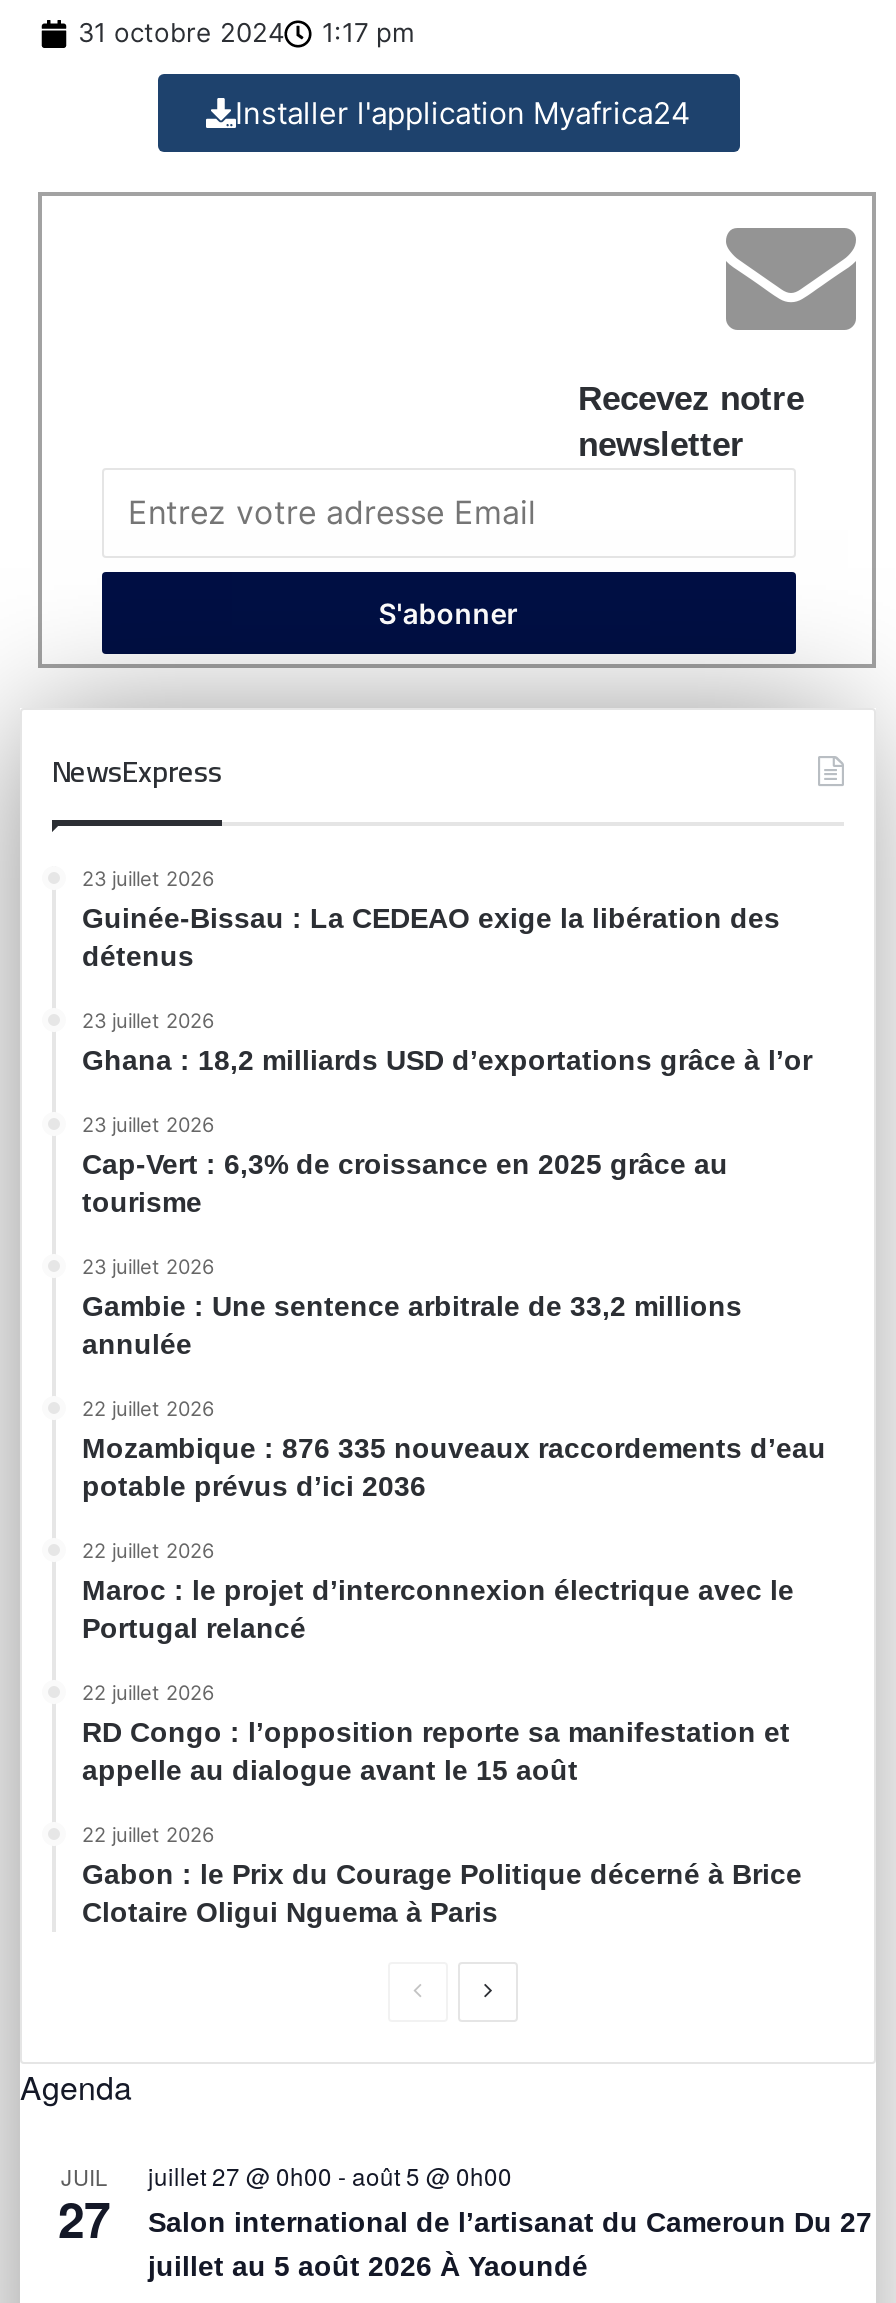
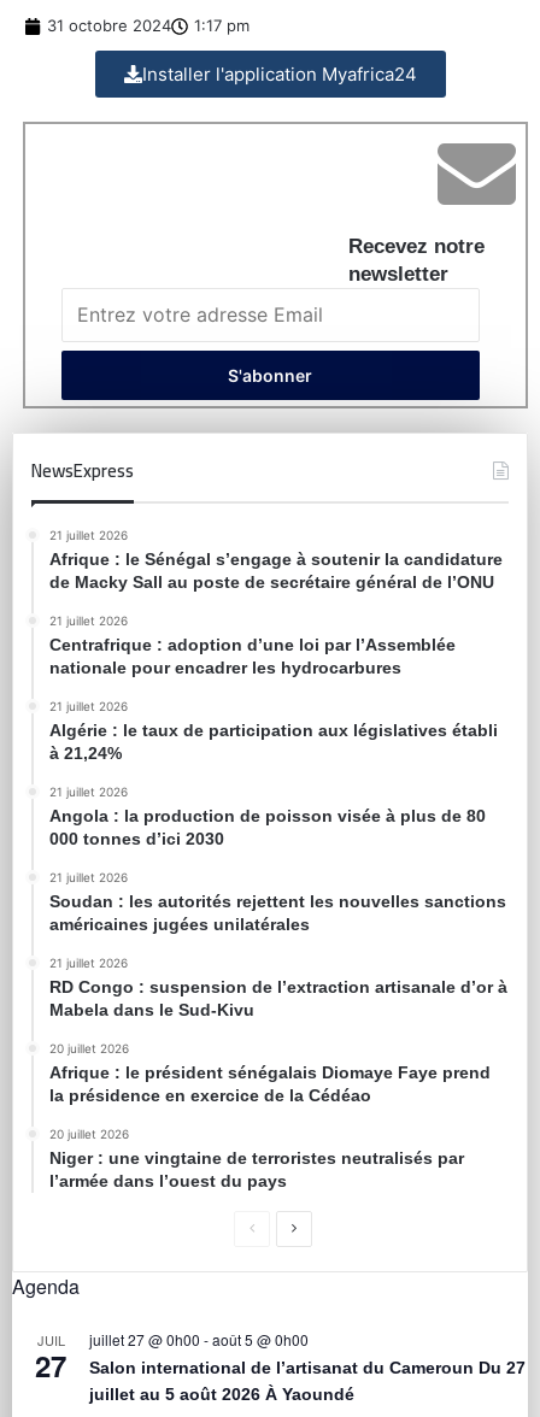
[82,866,780,972] 23 juillet 2026 | Guinée-Bissau : La CEDEAO exige la libération des | détenus -> [49,528,503,592] 21 juillet 2026 | Afrique : le Sénégal s’engage à soutenir la candidature | de Macky Sall au poste de secrétaire général de l’ONU
[82,1008,812,1076] 23 juillet 2026 | Ghana : 18,2 milliards USD d’exportations grâce à l’or -> [49,613,456,677] 21 juillet 2026 | Centrafrique : adoption d’une loi par l’Assemblée | nationale pour encadrer les hydrocarbures
[82,1112,728,1218] 23 juillet 2026 | Cap-Vert : 6,3% de croissance en 2025 grâce au | tourisme -> [49,699,498,763] 21 juillet 2026 | Algérie : le taux de participation aux législatives établi | à 21,24%
[82,1254,742,1360] 23 juillet 2026 | Gambie : Une sentence arbitrale de 33,2 millions | annulée -> [49,785,486,848] 21 juillet 2026 | Angola : la production de poisson visée à plus de 80 | 000 tonnes d’ici 2030
[82,1396,826,1502] 22 juillet 2026 | Mozambique : 876 335 nouveaux raccordements d’eau | potable prévus d’ici 2036 -> [49,870,506,934] 21 juillet 2026 | Soudan : les autorités rejettent les nouvelles sanctions | américaines jugées unilatérales
[82,1538,794,1644] 22 juillet 2026 | Maroc : le projet d’interconnexion électrique avec le | Portugal relancé -> [49,956,507,1019] 21 juillet 2026 | RD Congo : suspension de l’extraction artisanale d’or à | Mabela dans le Sud-Kivu
[82,1680,790,1786] 22 juillet 2026 | RD Congo : l’opposition reporte sa manifestation et | appelle au dialogue avant le 15 août -> [49,1041,491,1105] 20 juillet 2026 | Afrique : le président sénégalais Diomaye Faye prend | la présidence en exercice de la Cédéao
[82,1822,802,1928] 22 juillet 2026 | Gabon : le Prix du Courage Politique décerné à Brice | Clotaire Oligui Nguema à Paris -> [49,1127,464,1191] 20 juillet 2026 | Niger : une vingtaine de terroristes neutralisés par | l’armée dans l’ouest du pays

